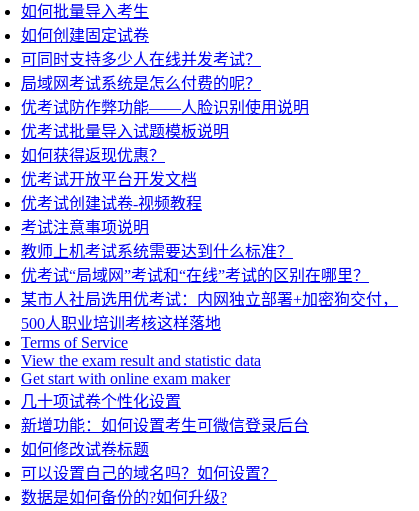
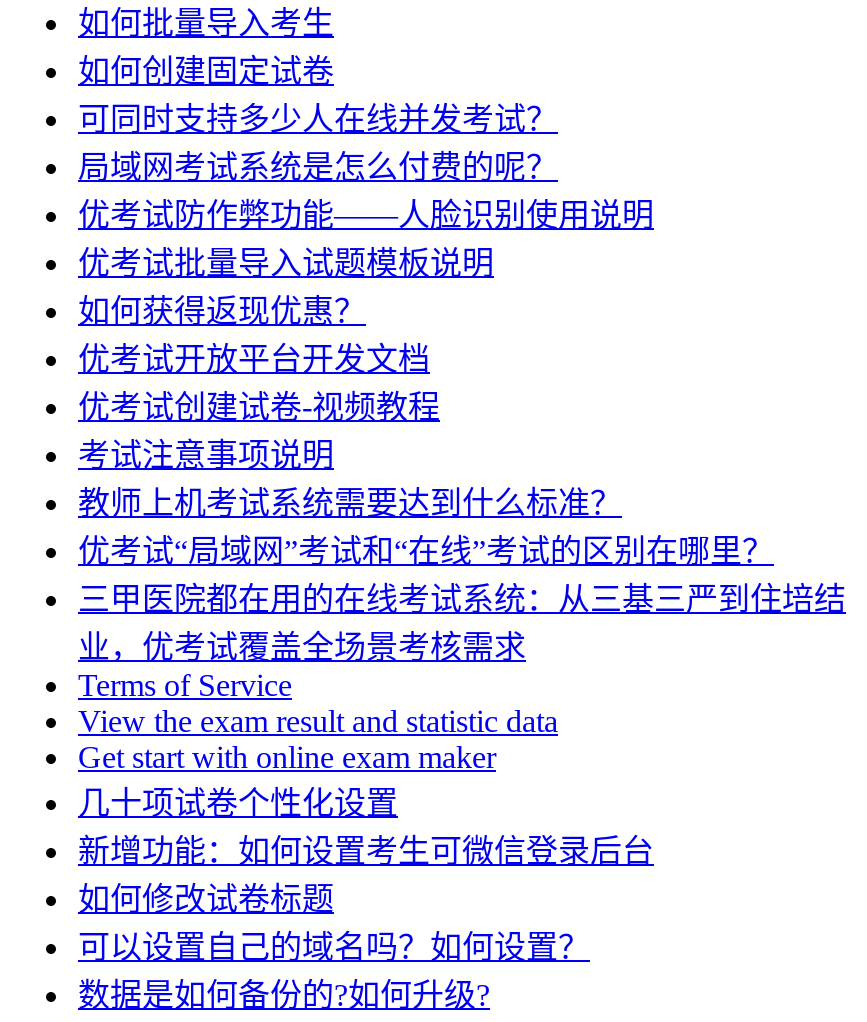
[21,291,398,332] 某市人社局选用优考试：内网独立部署+加密狗交付， | 500人职业培训考核这样落地 -> [78,583,846,665] 三甲医院都在用的在线考试系统：从三基三严到住培结 | 业，优考试覆盖全场景考核需求

